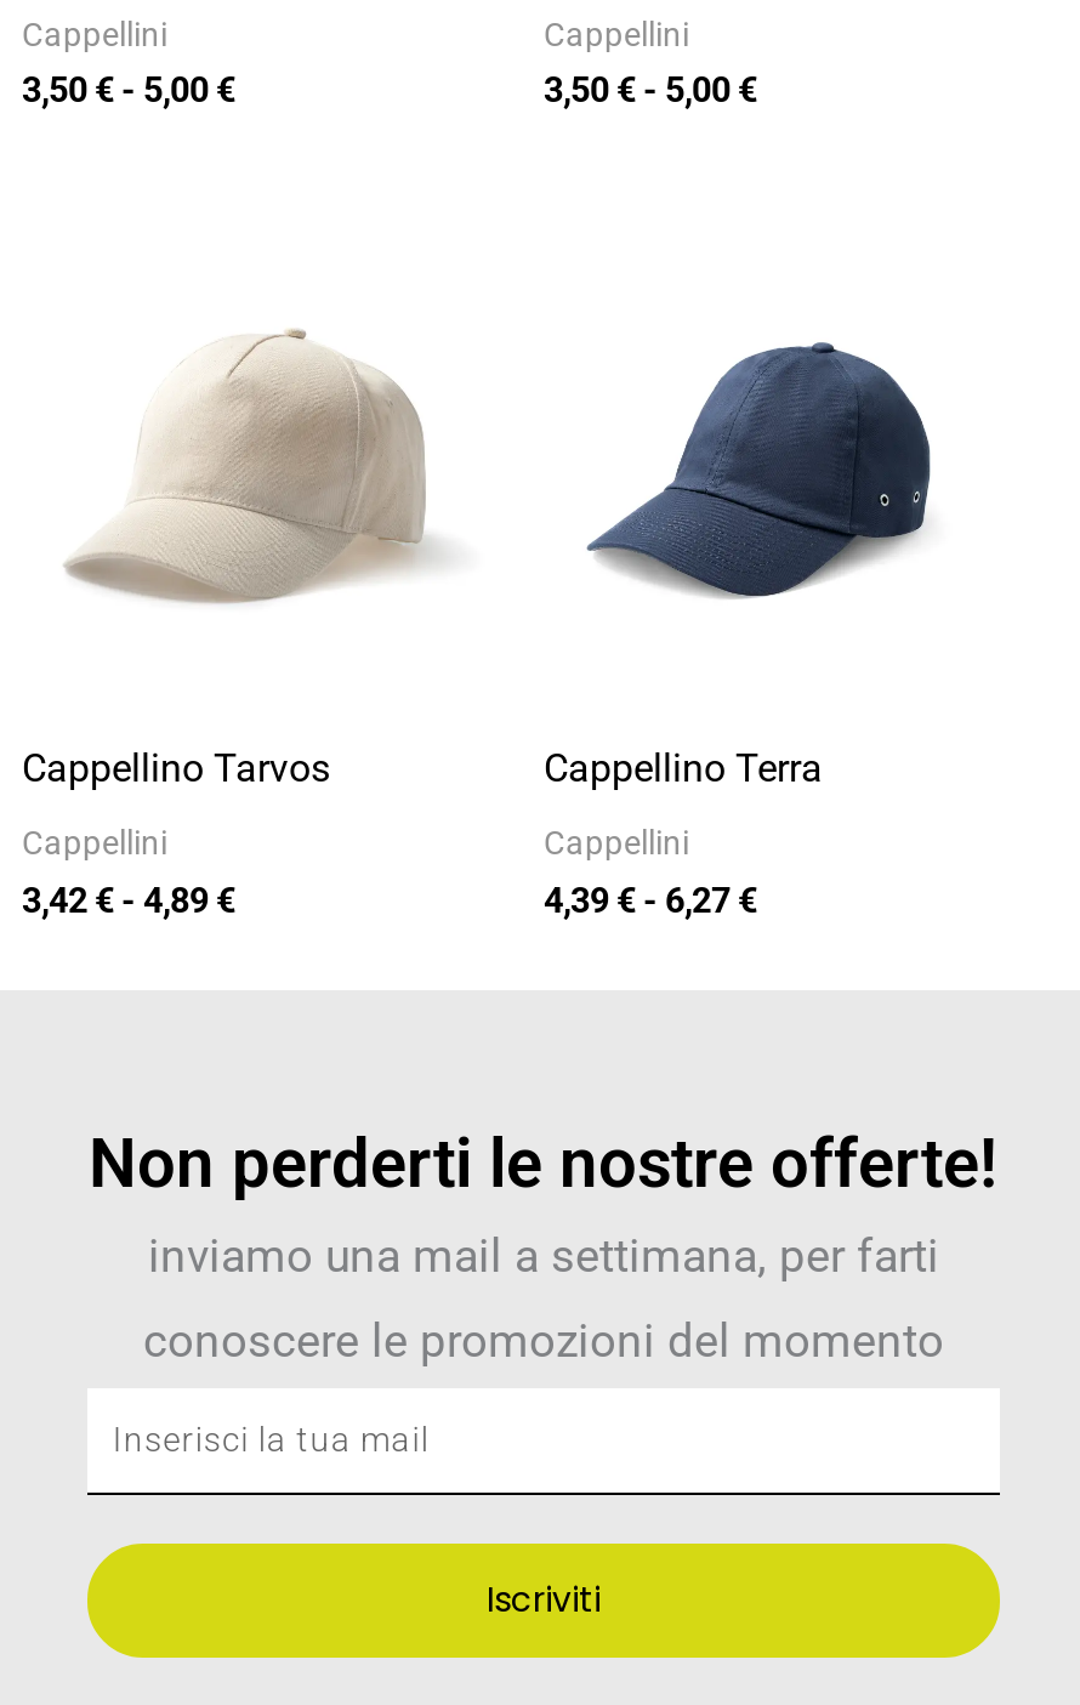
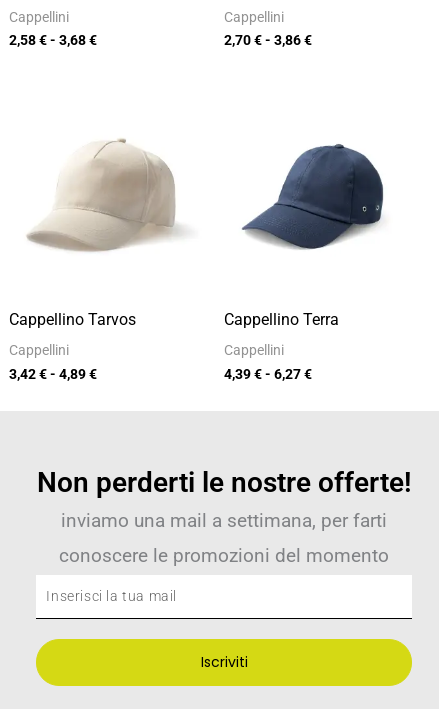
[22,71,235,112] 3,50 € - 5,00 € -> [9,32,97,49] 2,58 € - 3,68 €
[544,71,757,112] 3,50 € - 5,00 € -> [224,32,312,49] 2,70 € - 3,86 €

